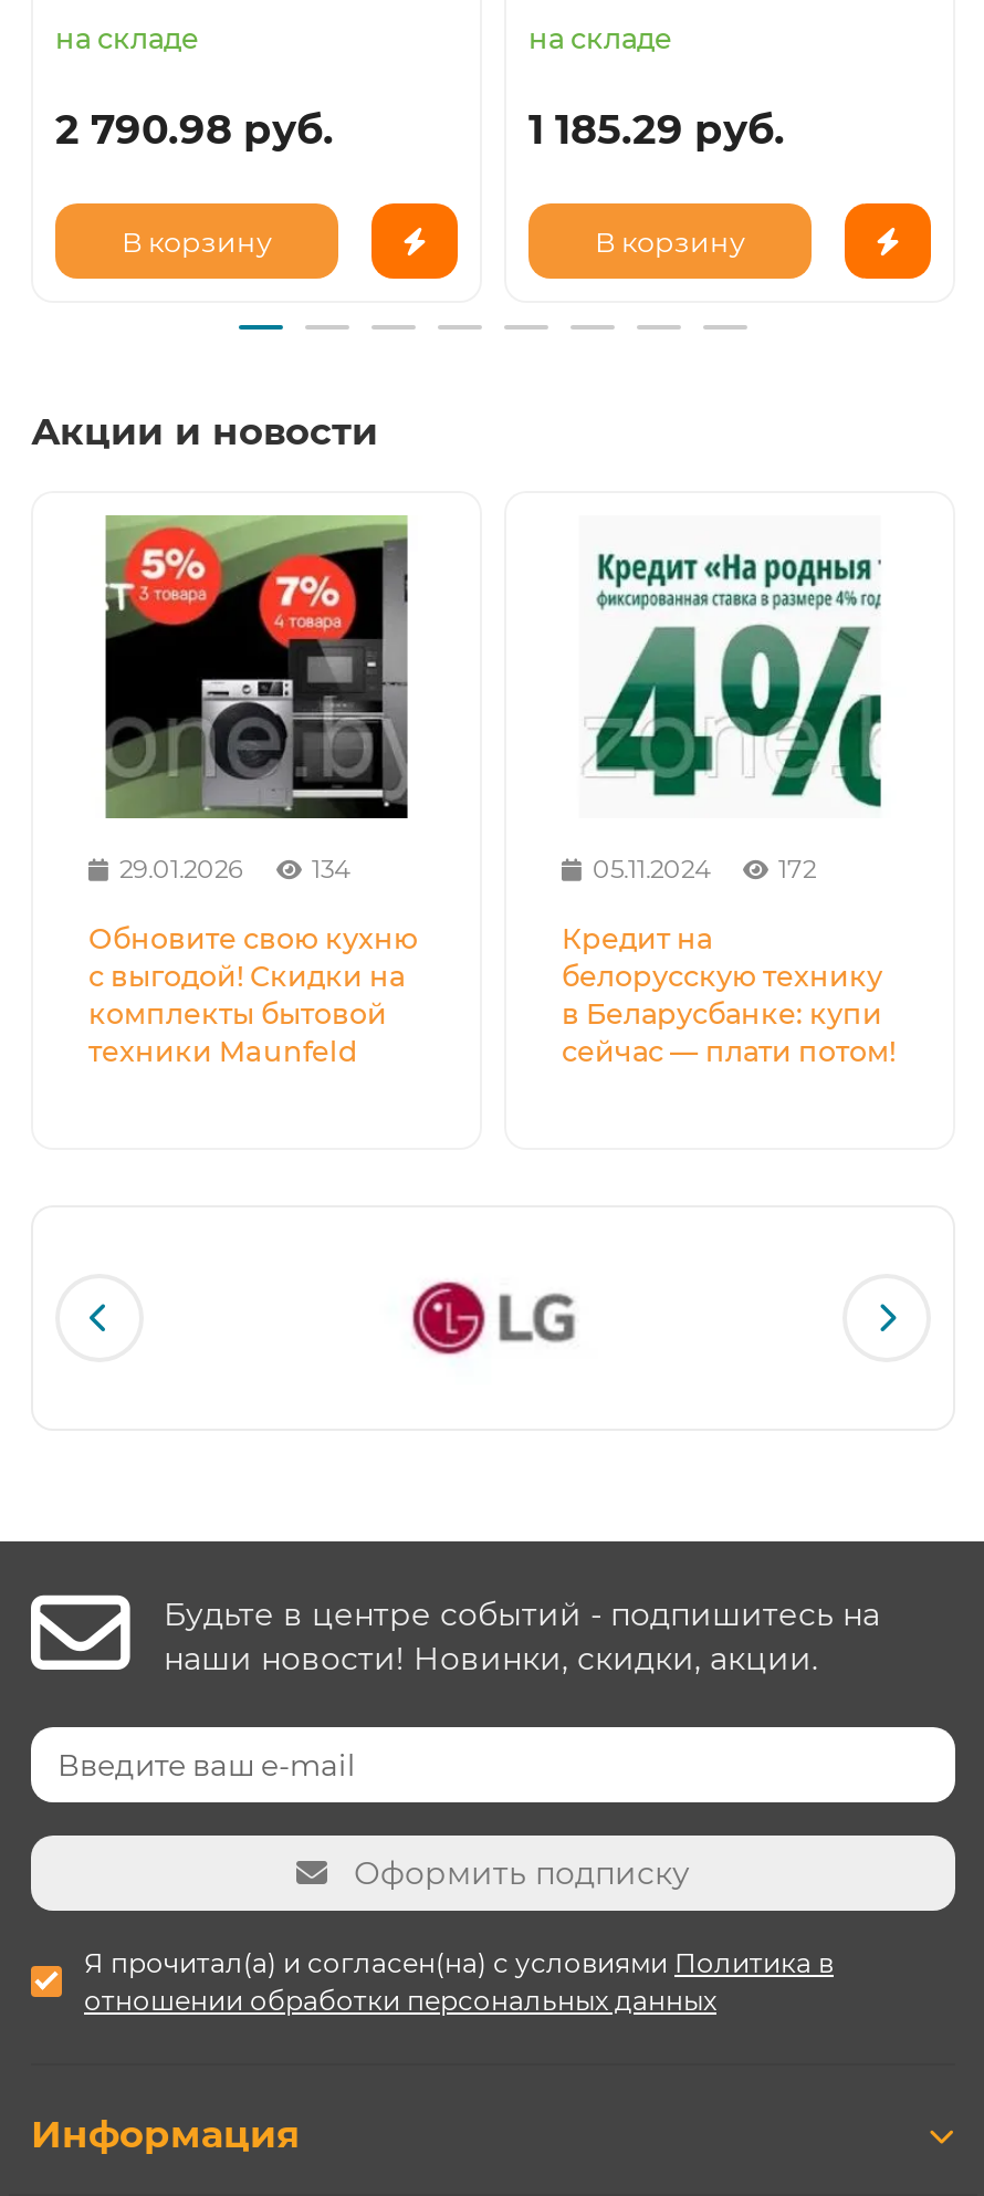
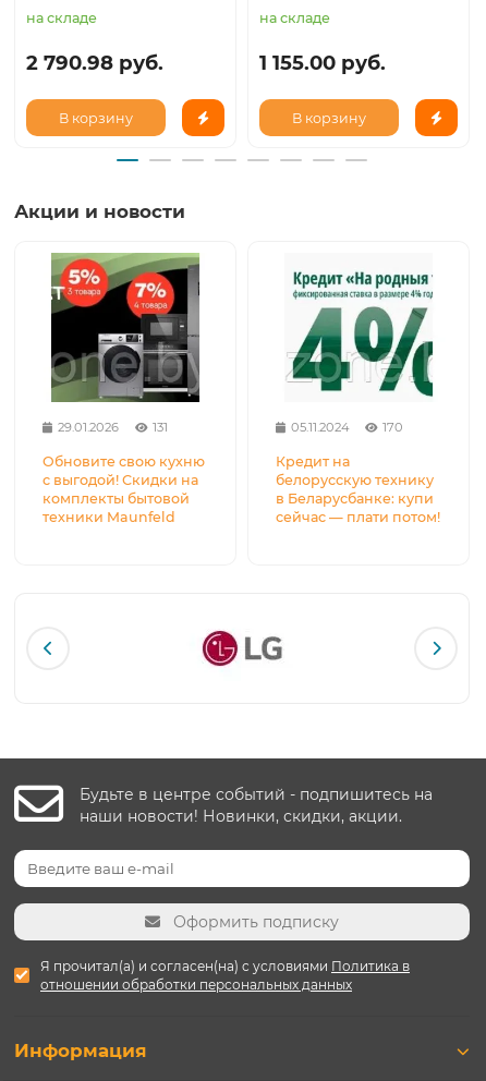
[528,105,785,155] 1 185.29 руб. -> [259,50,386,76] 1 155.00 руб.
[312,853,349,884] 134 -> [153,419,168,435] 131
[778,853,816,884] 172 -> [382,419,403,435] 170

